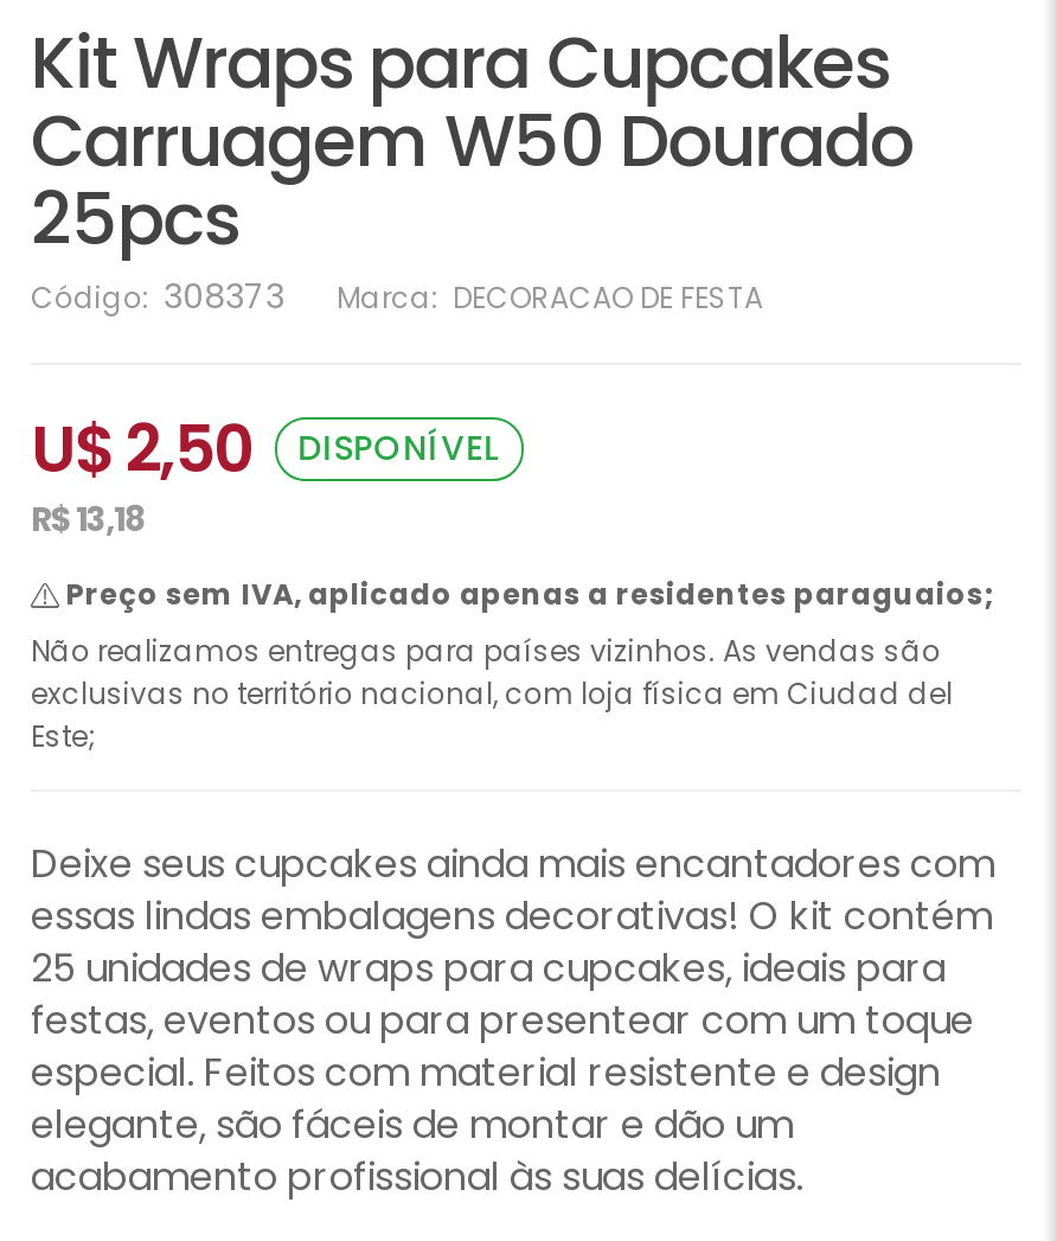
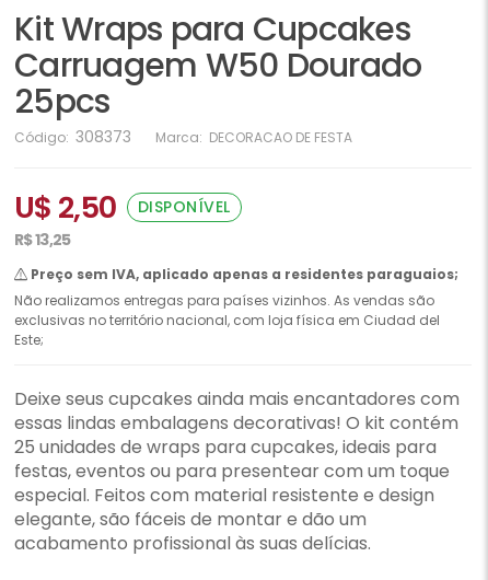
[31,494,144,542] R$ 13,18 -> [14,228,71,250] R$ 13,25

